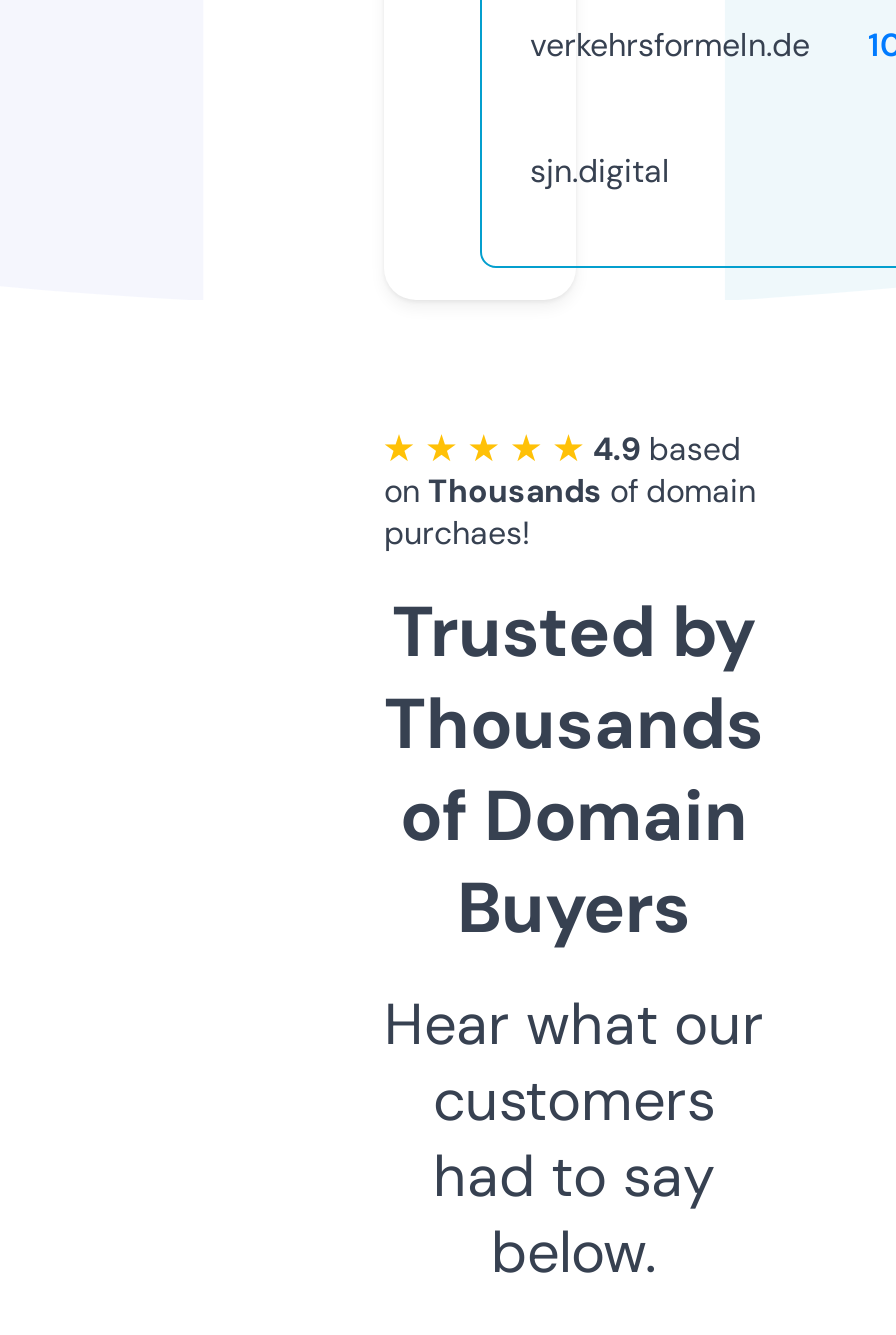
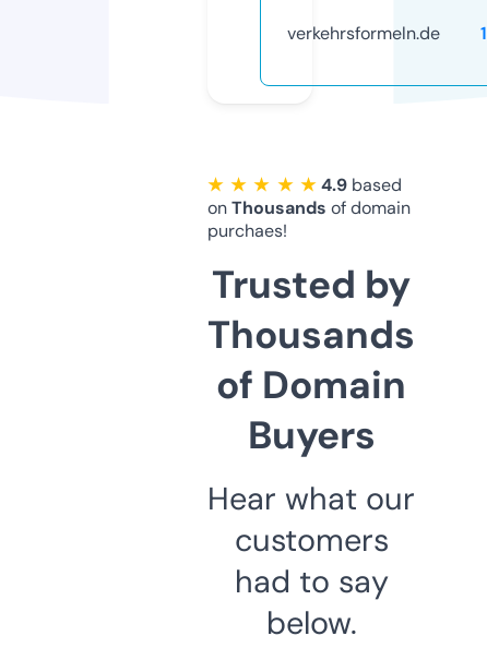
[530,150,670,192] sjn.digital -> none

